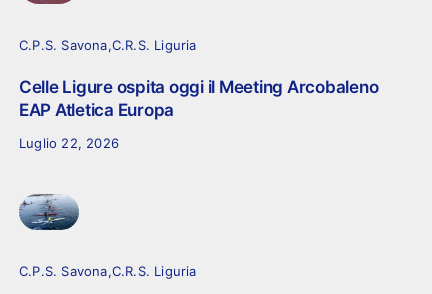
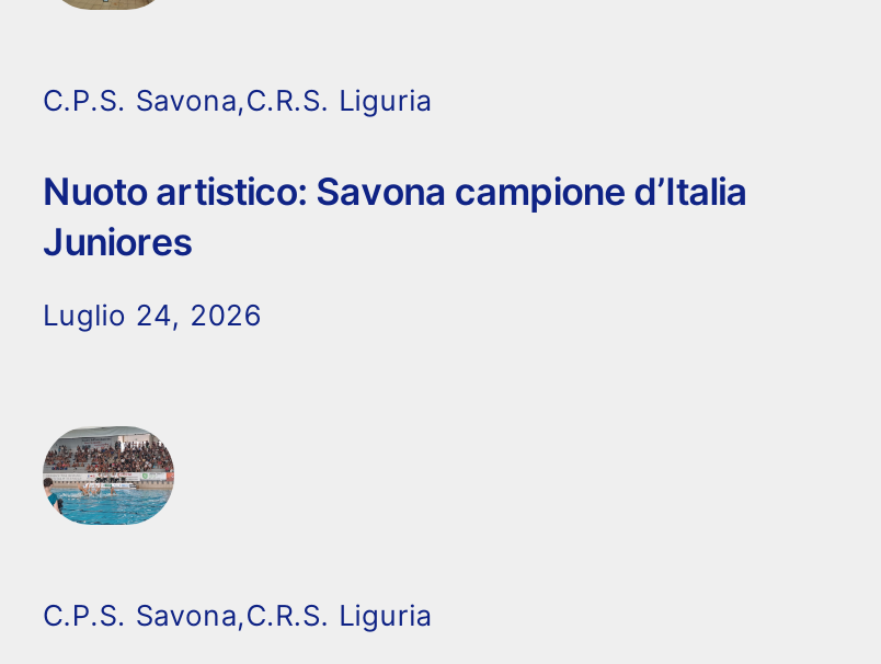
[19,77,378,120] Celle Ligure ospita oggi il Meeting Arcobaleno | EAP Atletica Europa -> [43,169,747,263] Nuoto artistico: Savona campione d’Italia | Juniores
[19,135,119,151] Luglio 22, 2026 -> [43,296,262,331] Luglio 24, 2026
[19,194,79,231] [image] -> [41,425,174,528] [image]

